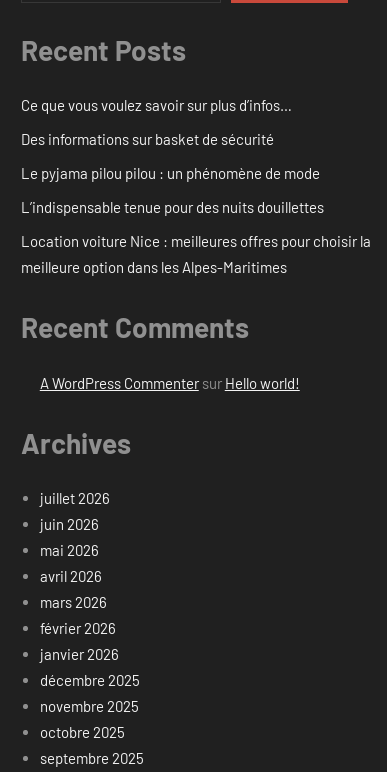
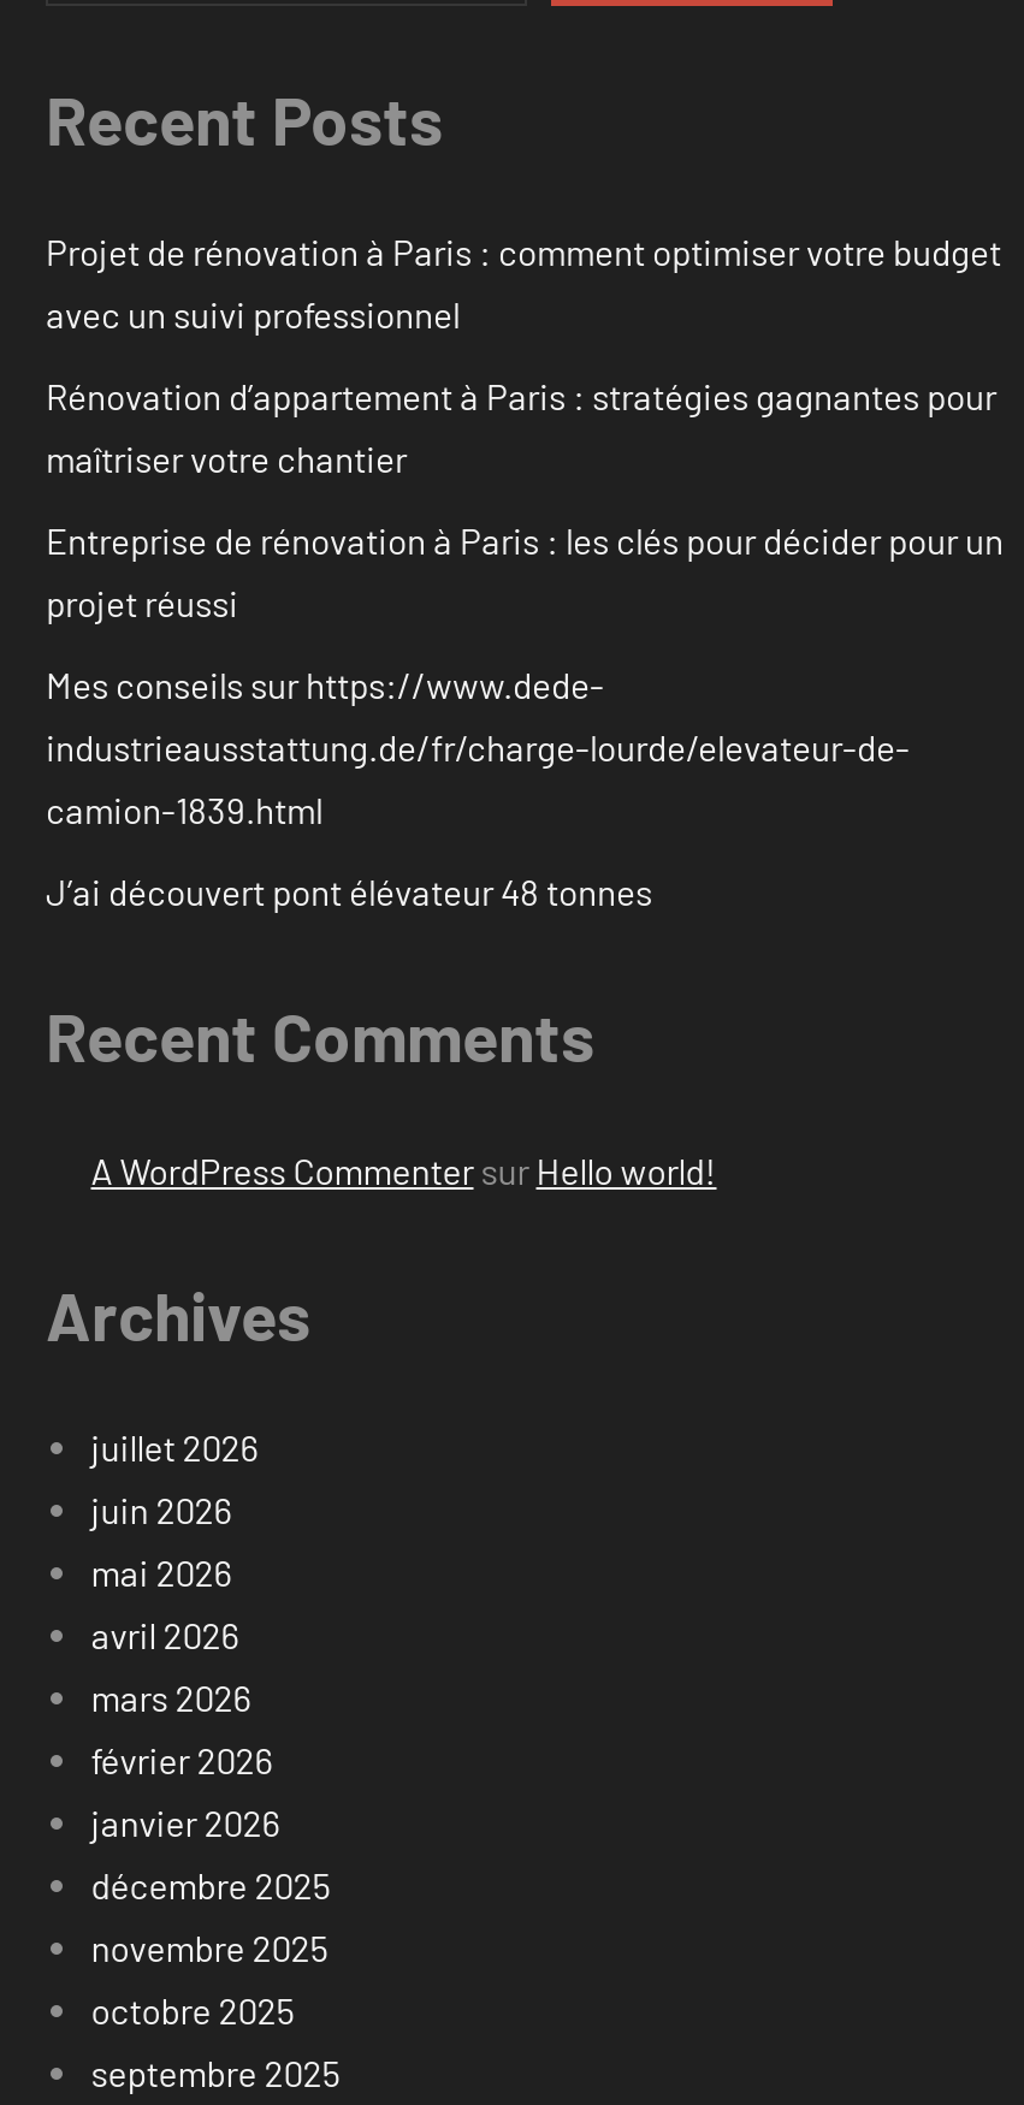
[21,96,292,114] Ce que vous voulez savoir sur plus d’infos… -> [46,230,1001,336] Projet de rénovation à Paris : comment optimiser votre budget | avec un suivi professionnel
[21,130,274,148] Des informations sur basket de sécurité -> [46,375,996,481] Rénovation d’appartement à Paris : stratégies gagnantes pour | maîtriser votre chantier
[21,164,320,182] Le pyjama pilou pilou : un phénomène de mode -> [46,519,1004,625] Entreprise de rénovation à Paris : les clés pour décider pour un | projet réussi
[21,198,324,216] L’indispensable tenue pour des nuits douillettes -> [46,663,910,832] Mes conseils sur https://www.dede- | industrieausstattung.de/fr/charge-lourde/elevateur-de- | camion-1839.html
[21,232,371,276] Location voiture Nice : meilleures offres pour choisir la | meilleure option dans les Alpes-Maritimes -> [46,870,652,914] J’ai découvert pont élévateur 48 tonnes

